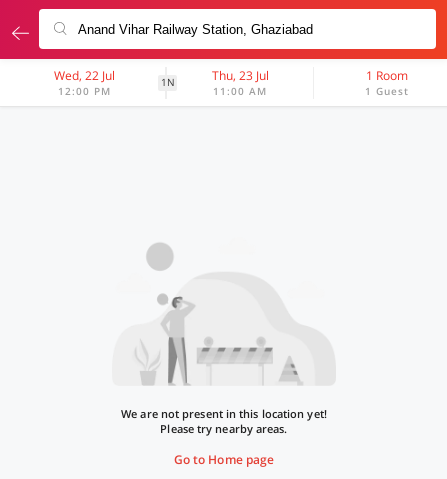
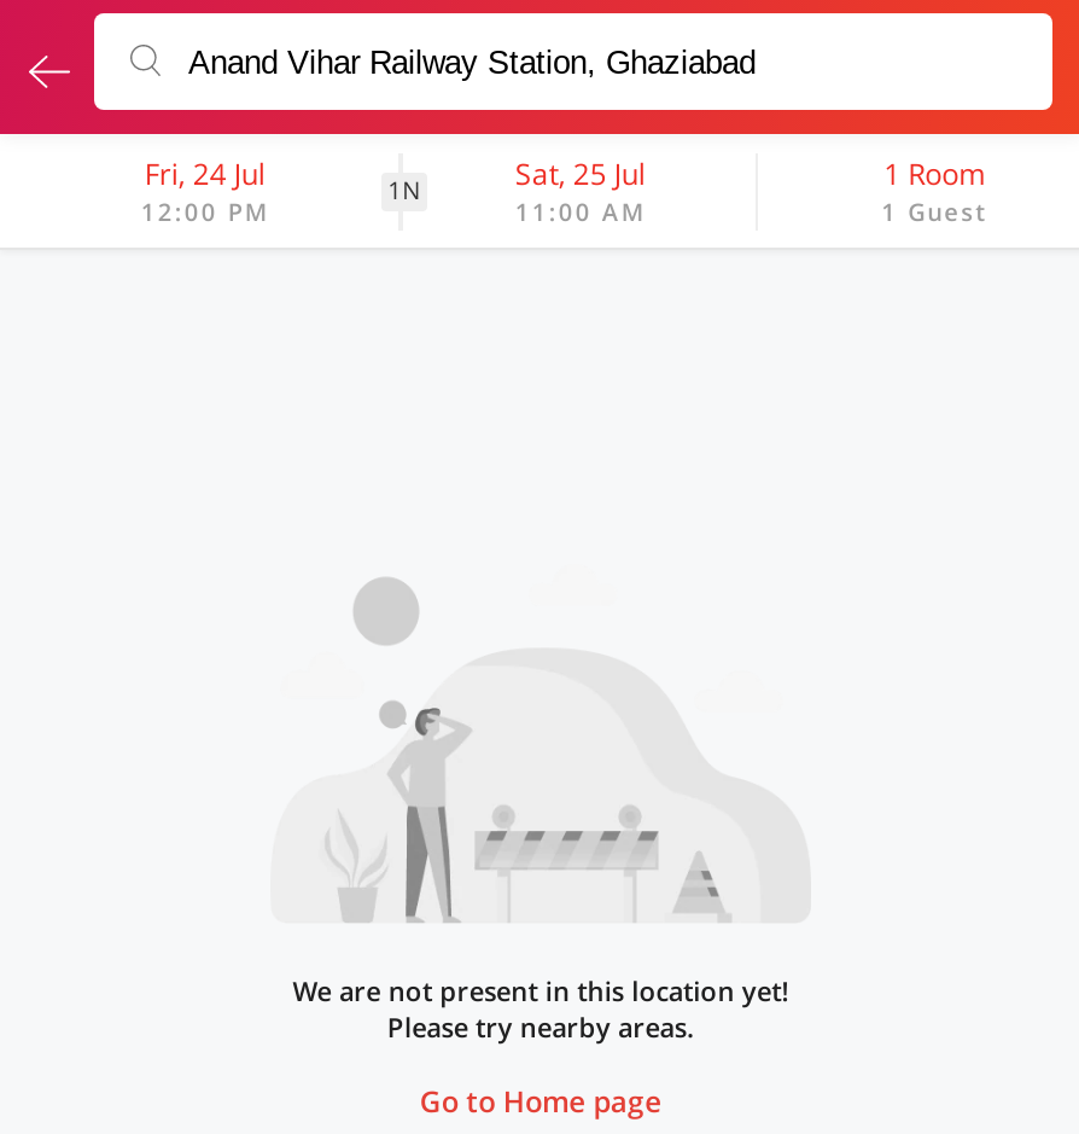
[54,67,115,84] Wed, 22 Jul -> [145,153,265,194] Fri, 24 Jul
[212,67,269,84] Thu, 23 Jul -> [515,153,645,194] Sat, 25 Jul

